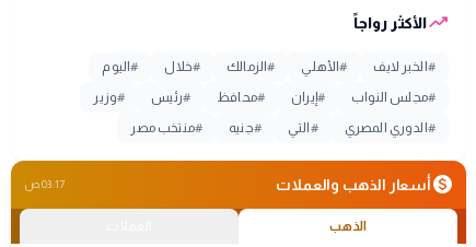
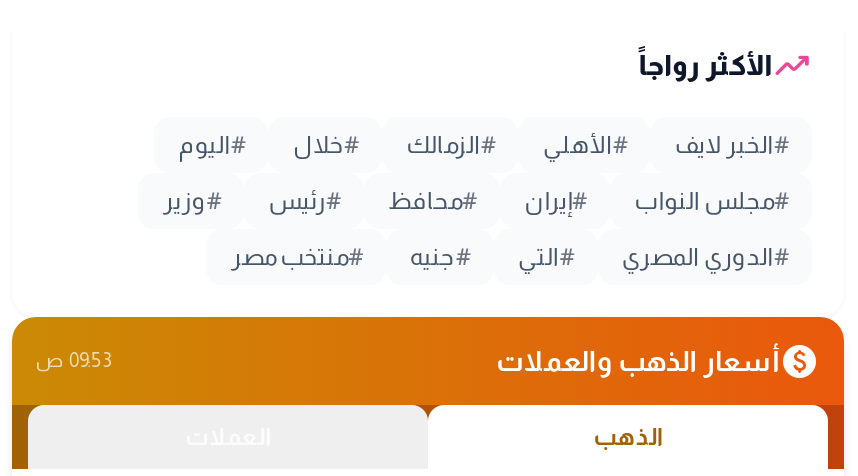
[42,178,65,190] 03:17 ص -> [69,349,110,371] 09:53 ص

